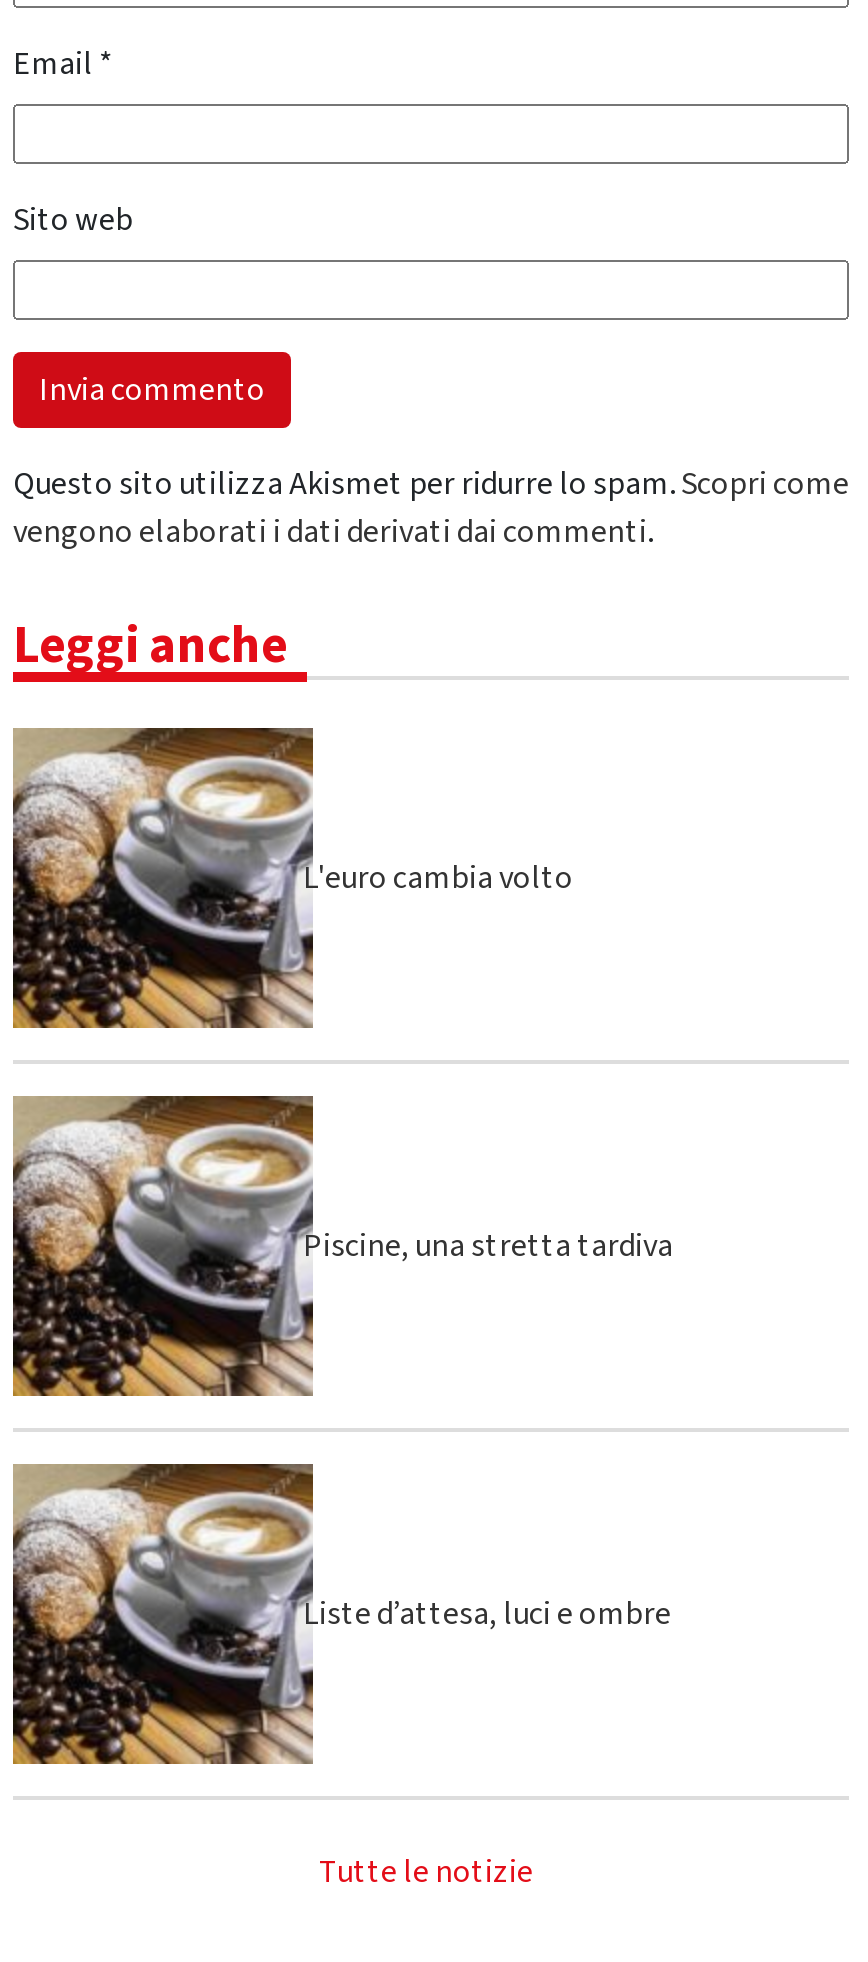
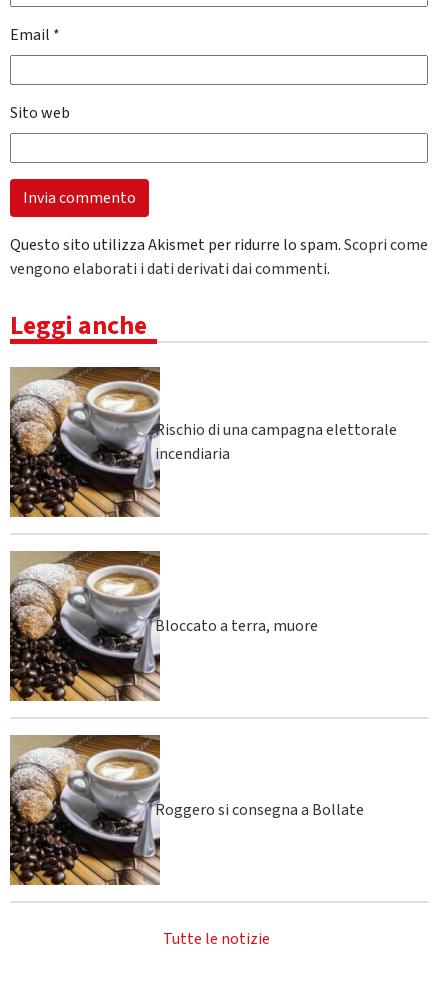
[303,857,573,901] L'euro cambia volto -> [155,419,397,465] Rischio di una campagna elettorale | incendiaria
[303,1225,673,1269] Piscine, una stretta tardiva -> [155,615,318,637] Bloccato a terra, muore
[303,1593,671,1637] Liste d’attesa, luci e ombre -> [155,799,364,821] Roggero si consegna a Bollate

